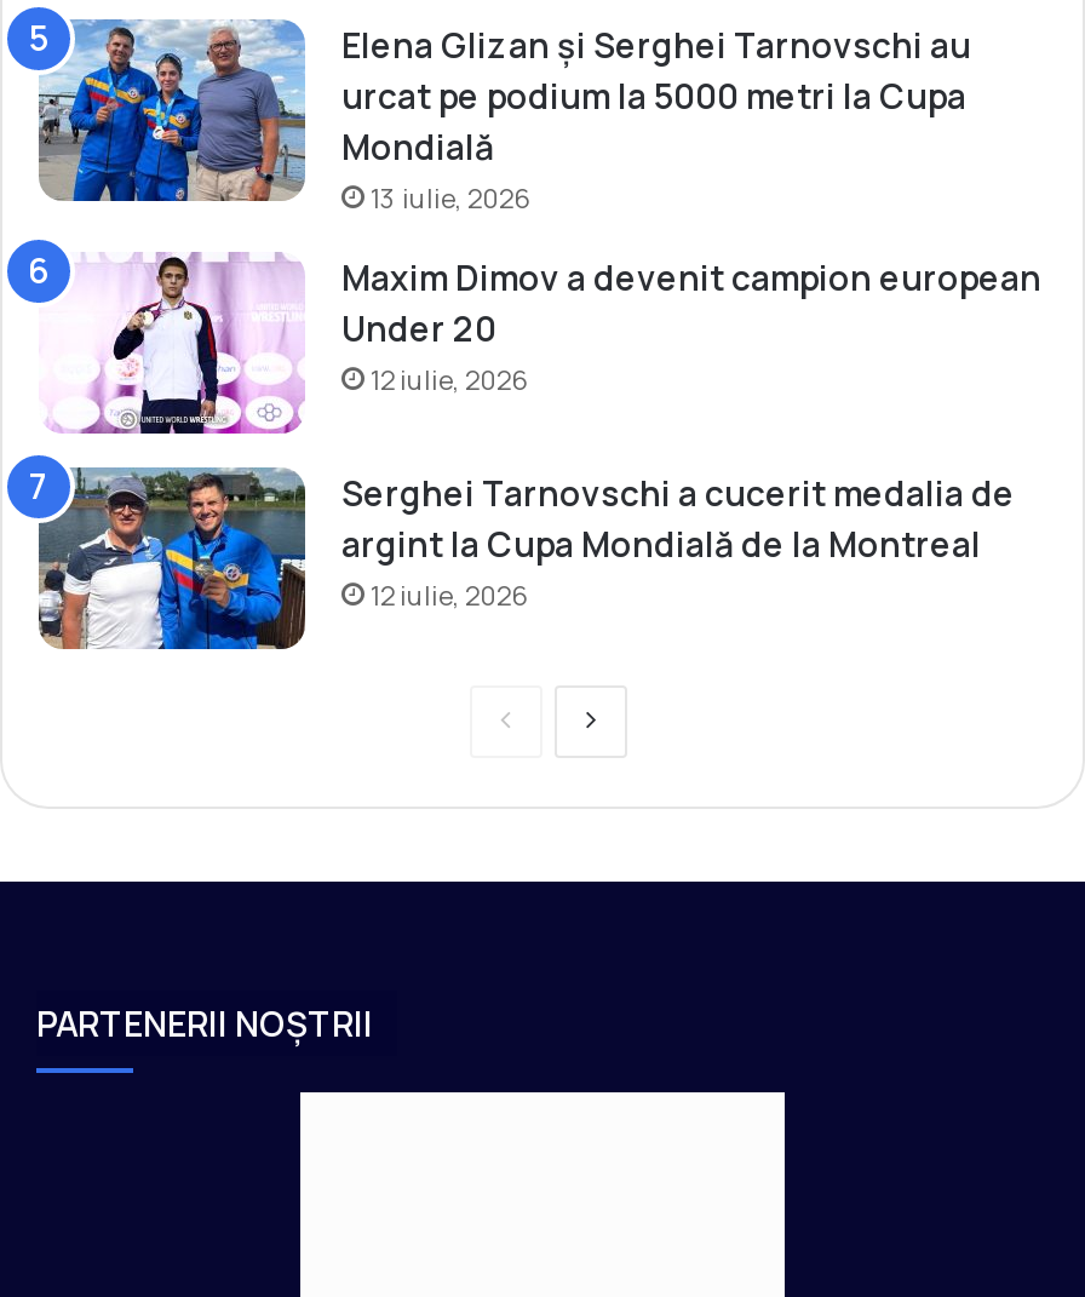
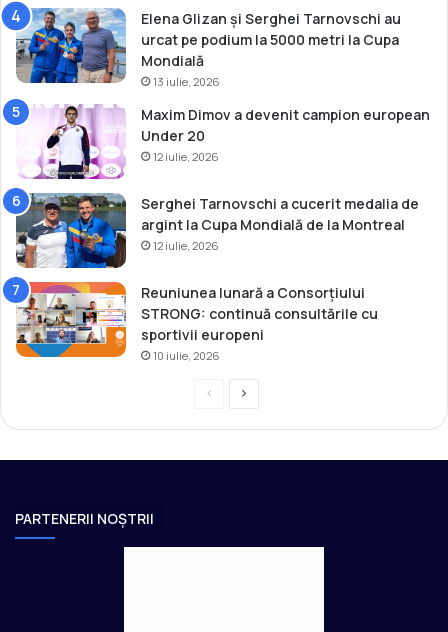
none -> [3,276,378,363] [image] | Reuniunea lunară a Consorțiului | STRONG: continuă consultările cu | sportivii europeni | 10 iulie, 2026

